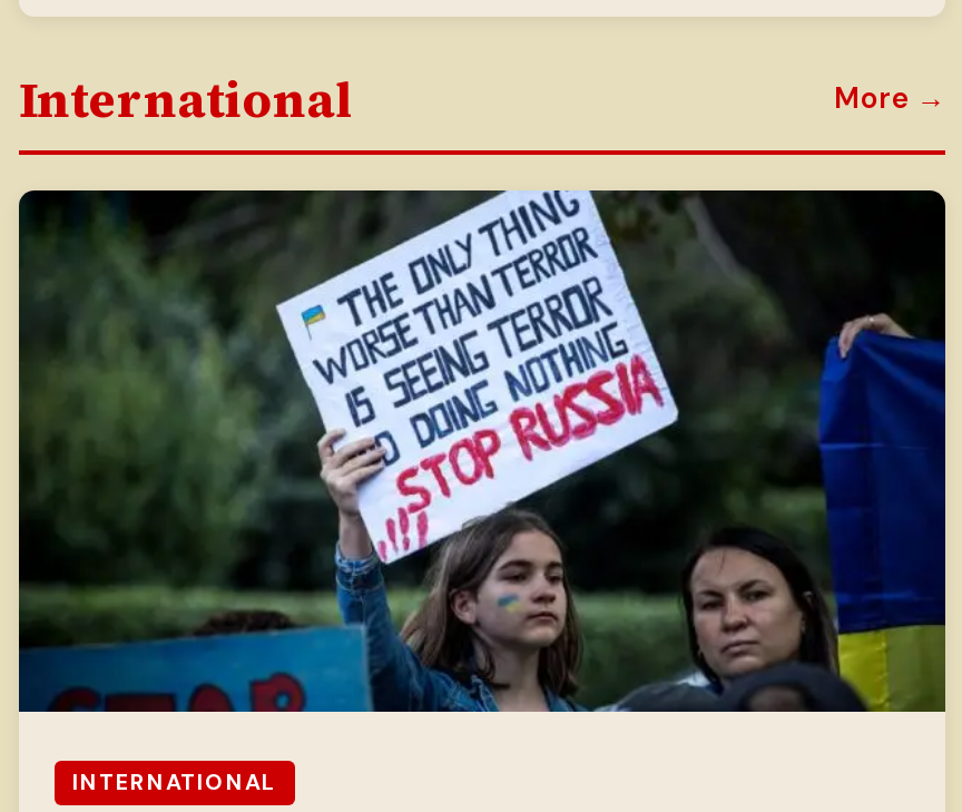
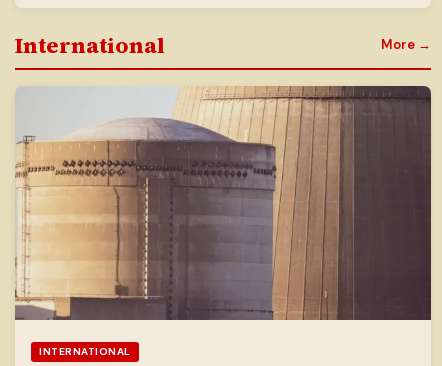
[17,187,945,715] [image] -> [15,85,431,321] [image]

